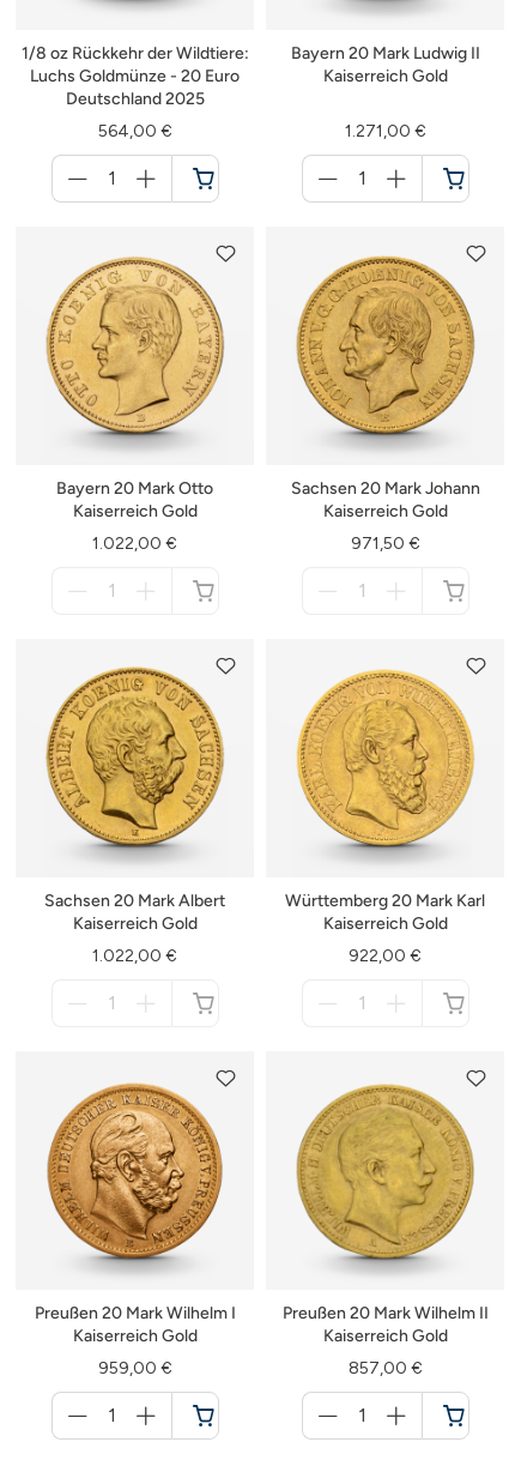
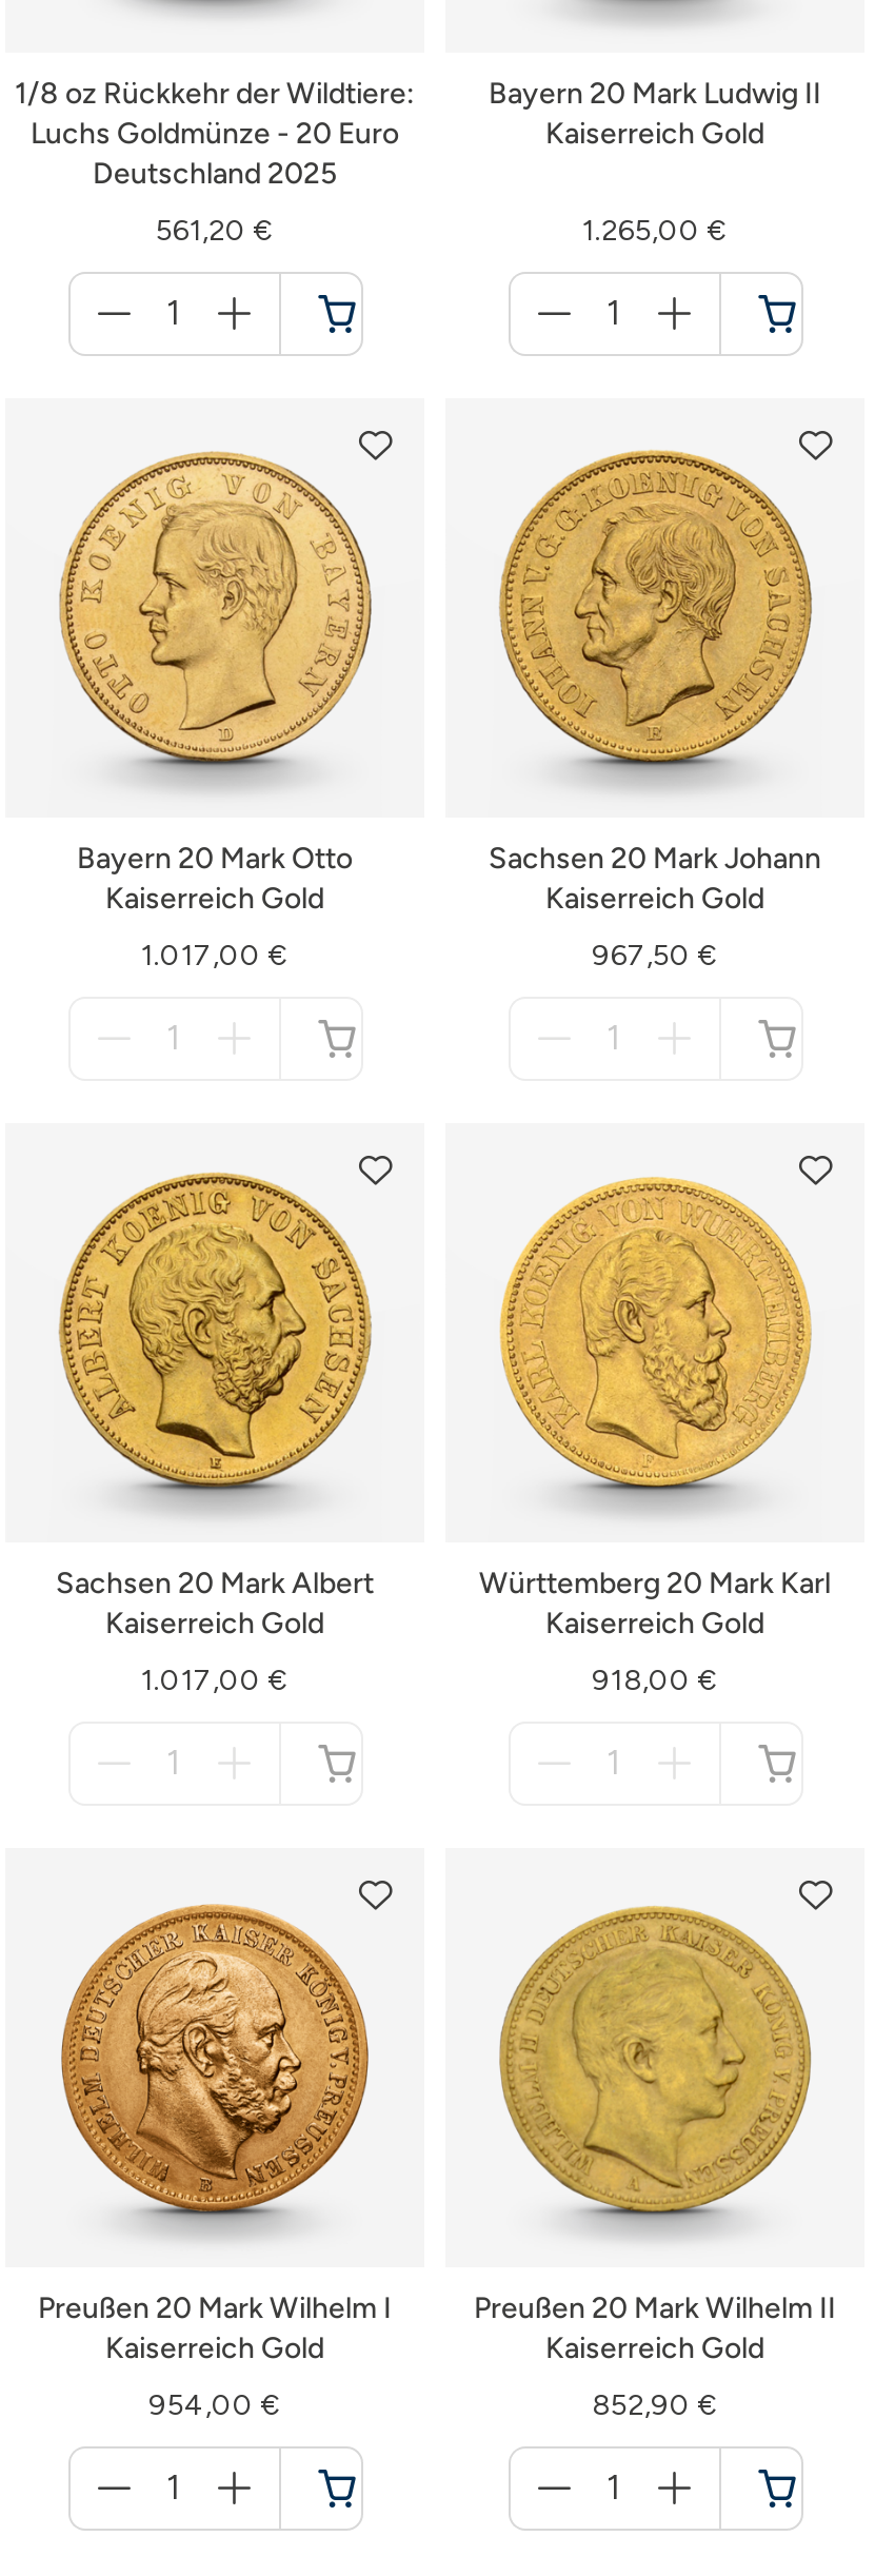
[98,121,172,141] 564,00 € -> [156,213,274,249] 561,20 €
[344,121,426,141] 1.271,00 € -> [582,213,728,249] 1.265,00 €
[92,533,177,554] 1.022,00 € -> [141,938,289,974] 1.017,00 €
[350,533,420,554] 971,50 € -> [592,938,718,974] 967,50 €
[92,946,177,966] 1.022,00 € -> [141,1663,289,1698] 1.017,00 €
[349,946,422,966] 922,00 € -> [592,1663,718,1698] 918,00 €
[98,1358,172,1378] 959,00 € -> [148,2387,281,2423] 954,00 €
[348,1358,422,1378] 857,00 € -> [592,2387,718,2423] 852,90 €

